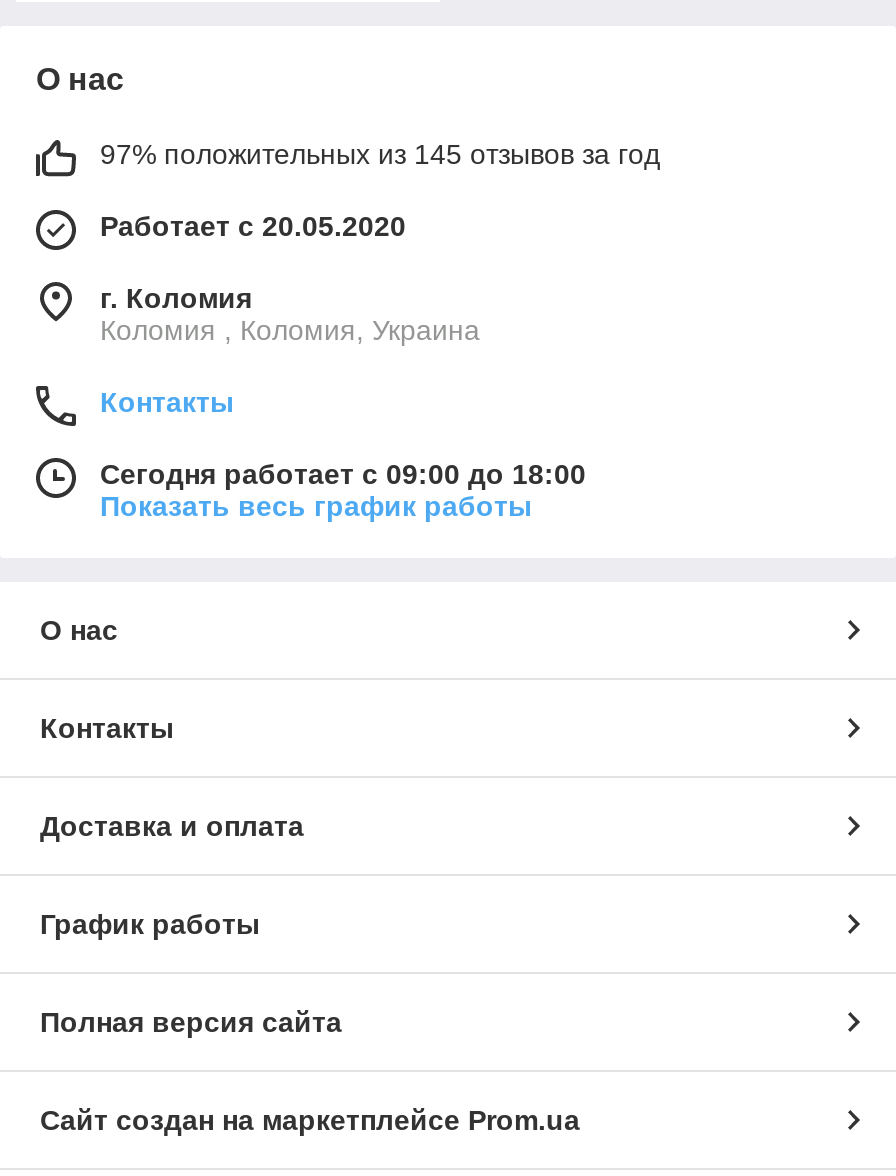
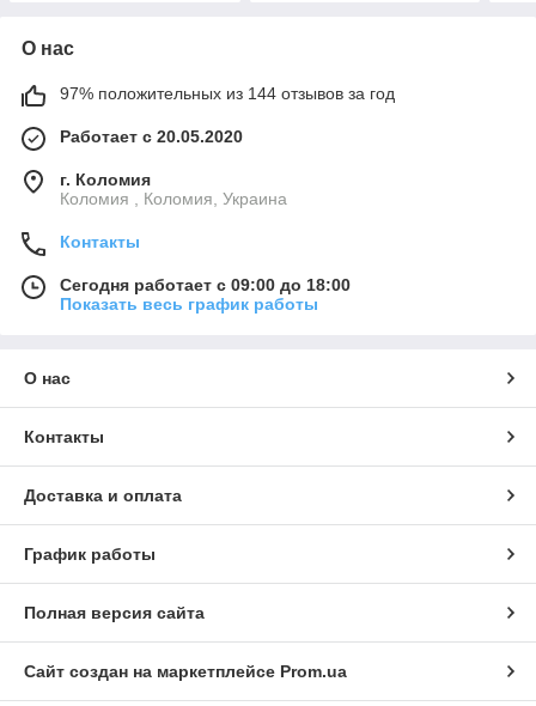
[100,139,660,171] 97% положительных из 145 отзывов за год -> [60,84,395,103] 97% положительных из 144 отзывов за год

